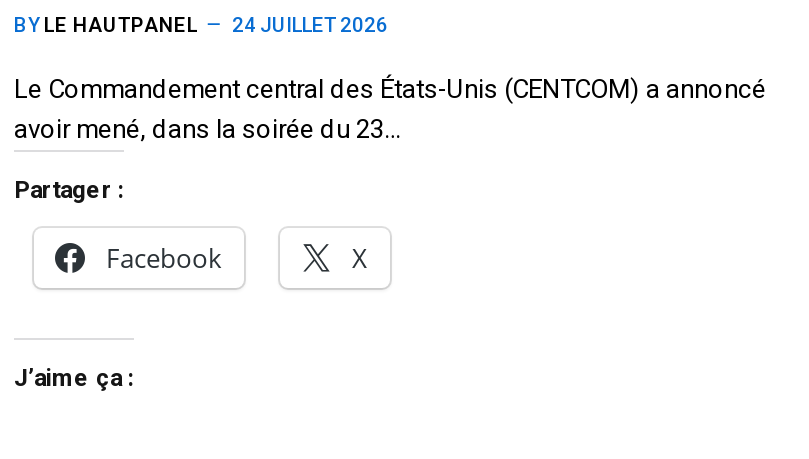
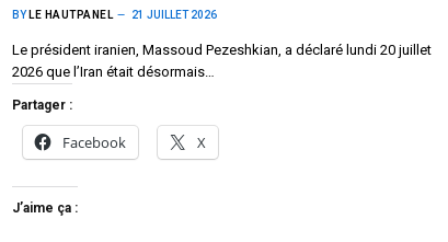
[14,15,388,37] BY LE HAUTPANEL 24 JUILLET 2026 -> [12,9,217,21] BY LE HAUTPANEL 21 JUILLET 2026
[14,75,766,145] Le Commandement central des États-Unis (CENTCOM) a annoncé | avoir mené, dans la soirée du 23… -> [12,42,432,80] Le président iranien, Massoud Pezeshkian, a déclaré lundi 20 juillet | 2026 que l’Iran était désormais…

